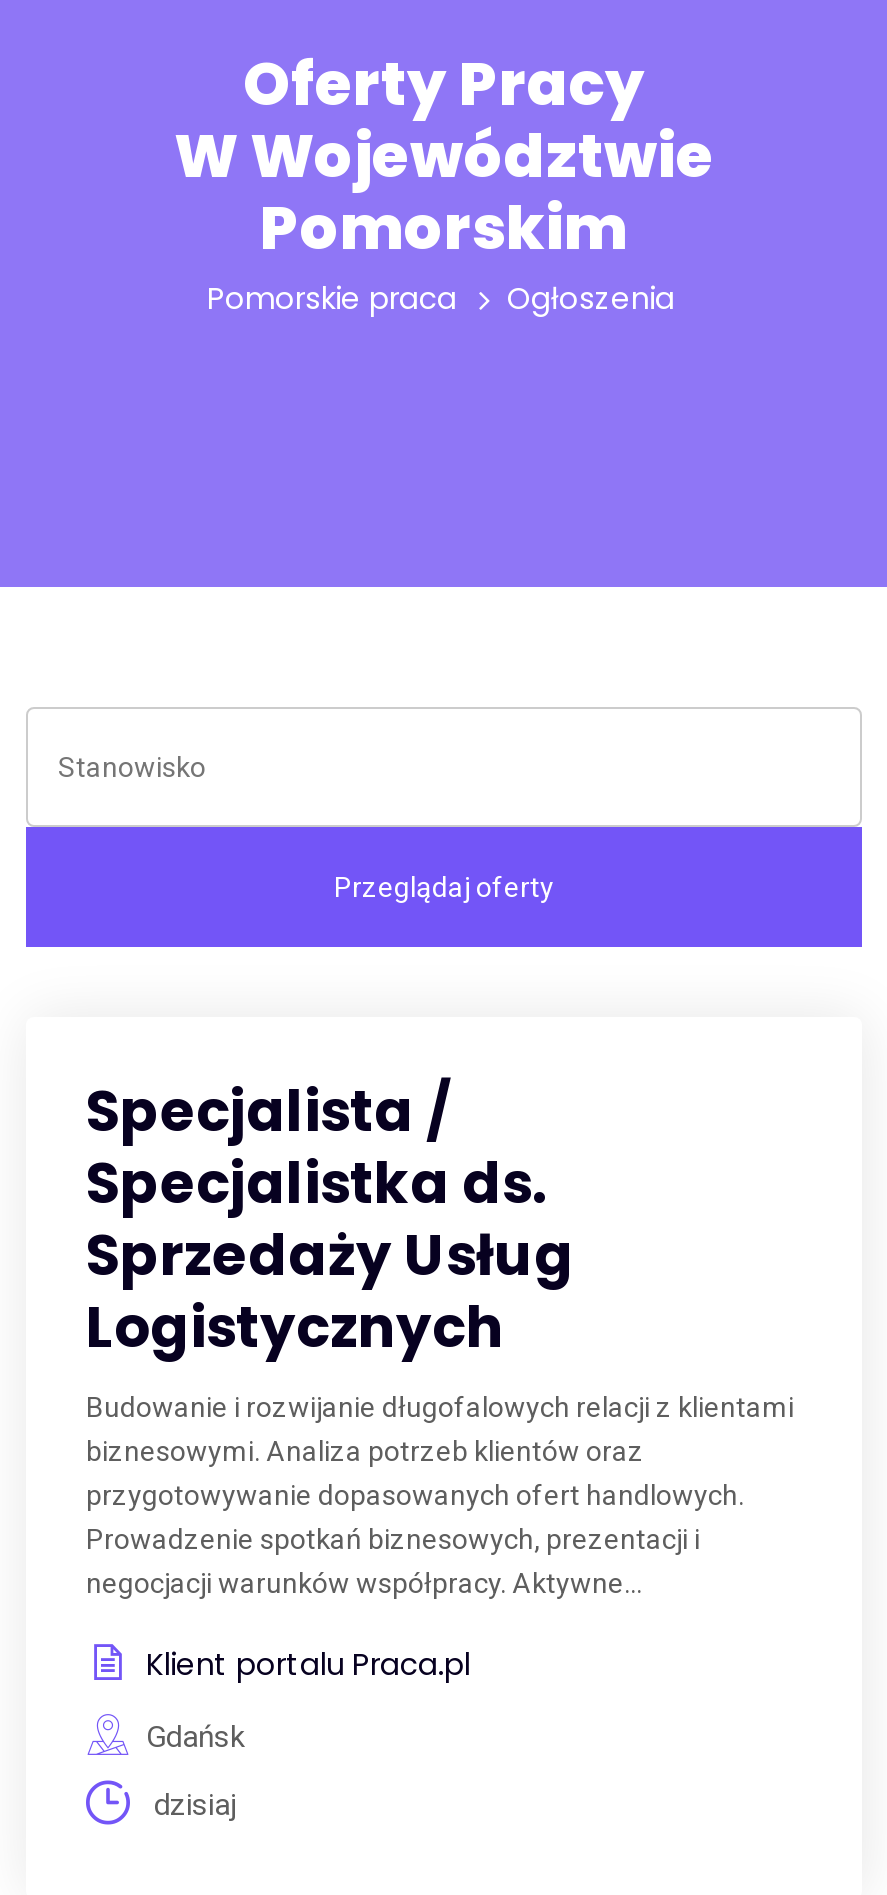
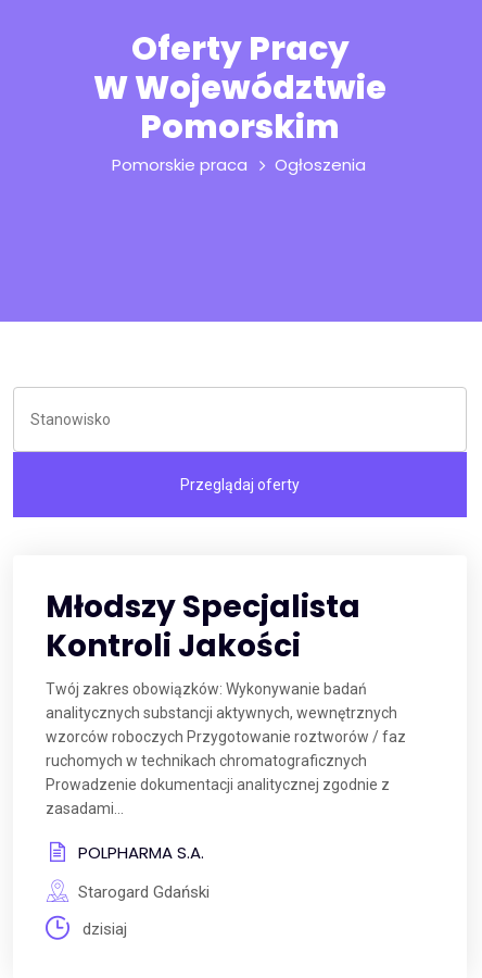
[86,1073,794,1599] Specjalista / | Specjalistka ds. | Sprzedaży Usług | Logistycznych | Budowanie i rozwijanie długofalowych relacji z klientami | biznesowymi. Analiza potrzeb klientów oraz | przygotowywanie dopasowanych ofert handlowych. | Prowadzenie spotkań biznesowych, prezentacji i | negocjacji warunków współpracy. Aktywne... -> [46,586,406,817] Młodszy Specjalista | Kontroli Jakości | Twój zakres obowiązków: Wykonywanie badań | analitycznych substancji aktywnych, wewnętrznych | wzorców roboczych Przygotowanie roztworów / faz | ruchomych w technikach chromatograficznych | Prowadzenie dokumentacji analitycznej zgodnie z | zasadami...
[146,1643,470,1685] Klient portalu Praca.pl -> [78,841,204,864] POLPHARMA S.A.
[146,1719,244,1755] Gdańsk -> [78,882,210,902] Starogard Gdański

